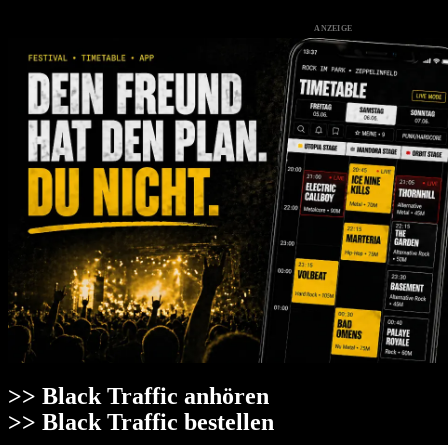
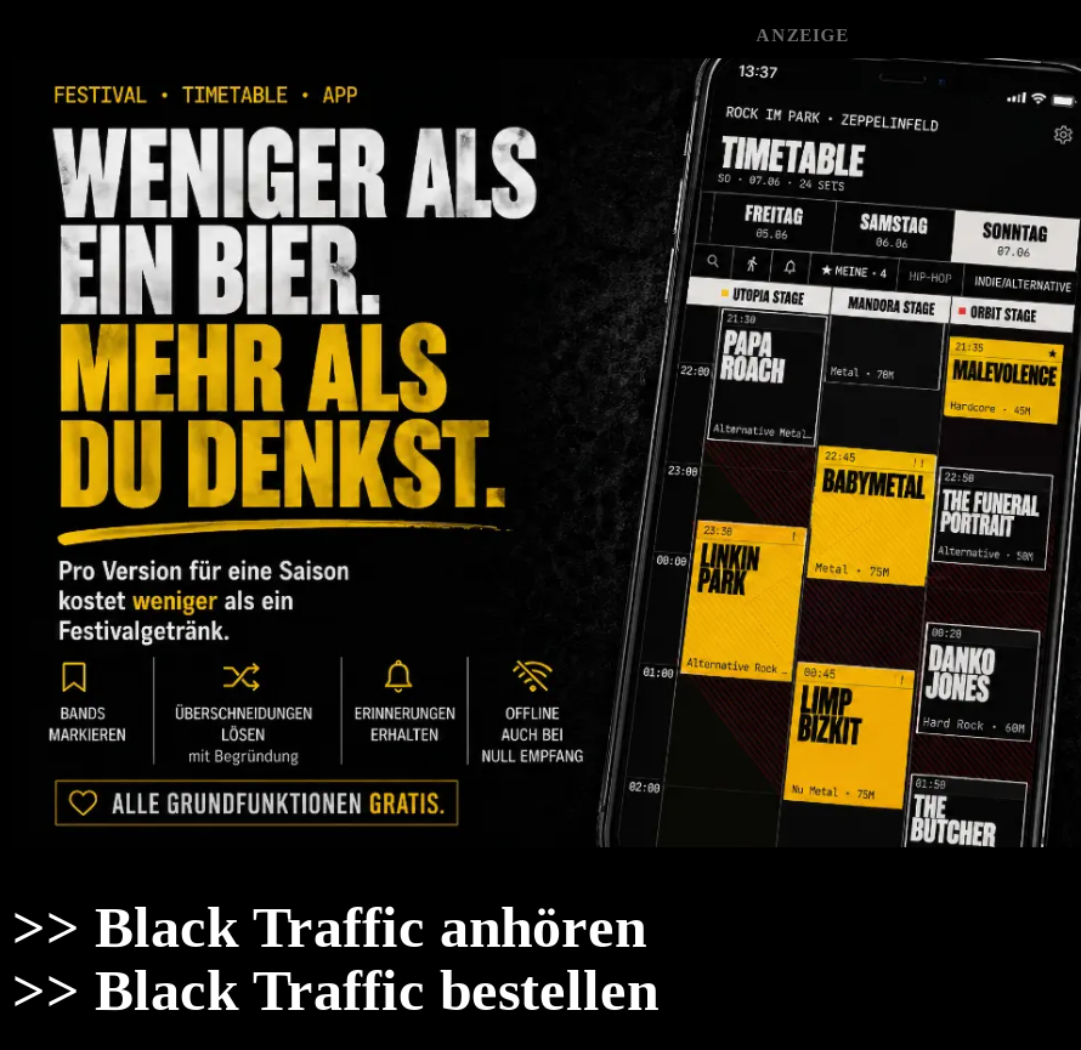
[8,37,445,363] [image] -> [24,56,1074,850] [image]

